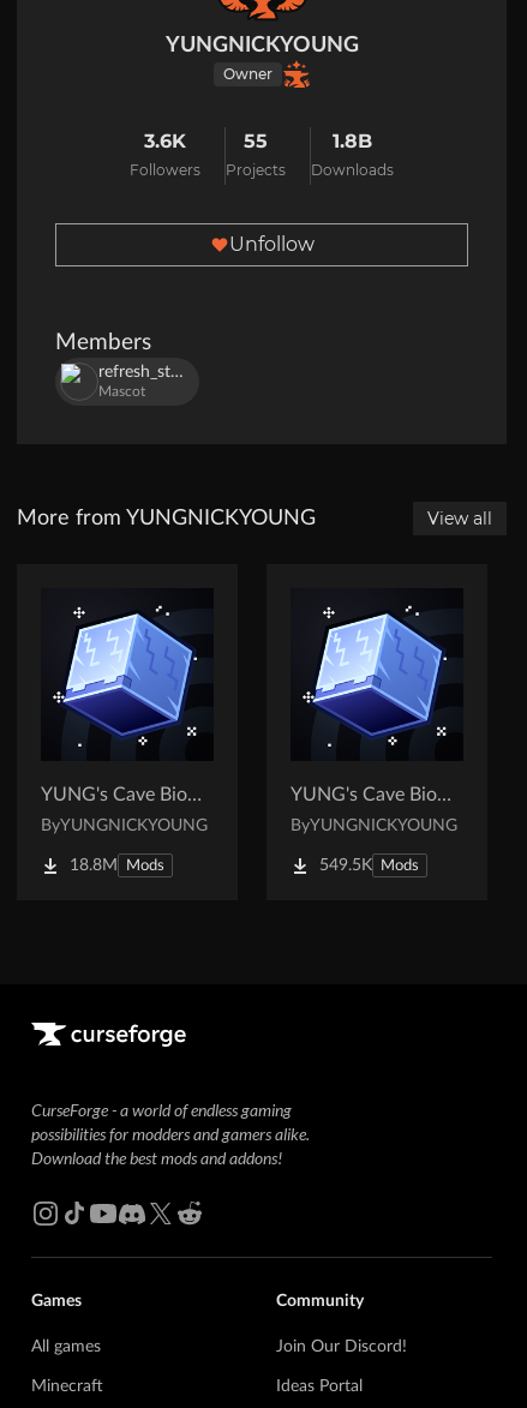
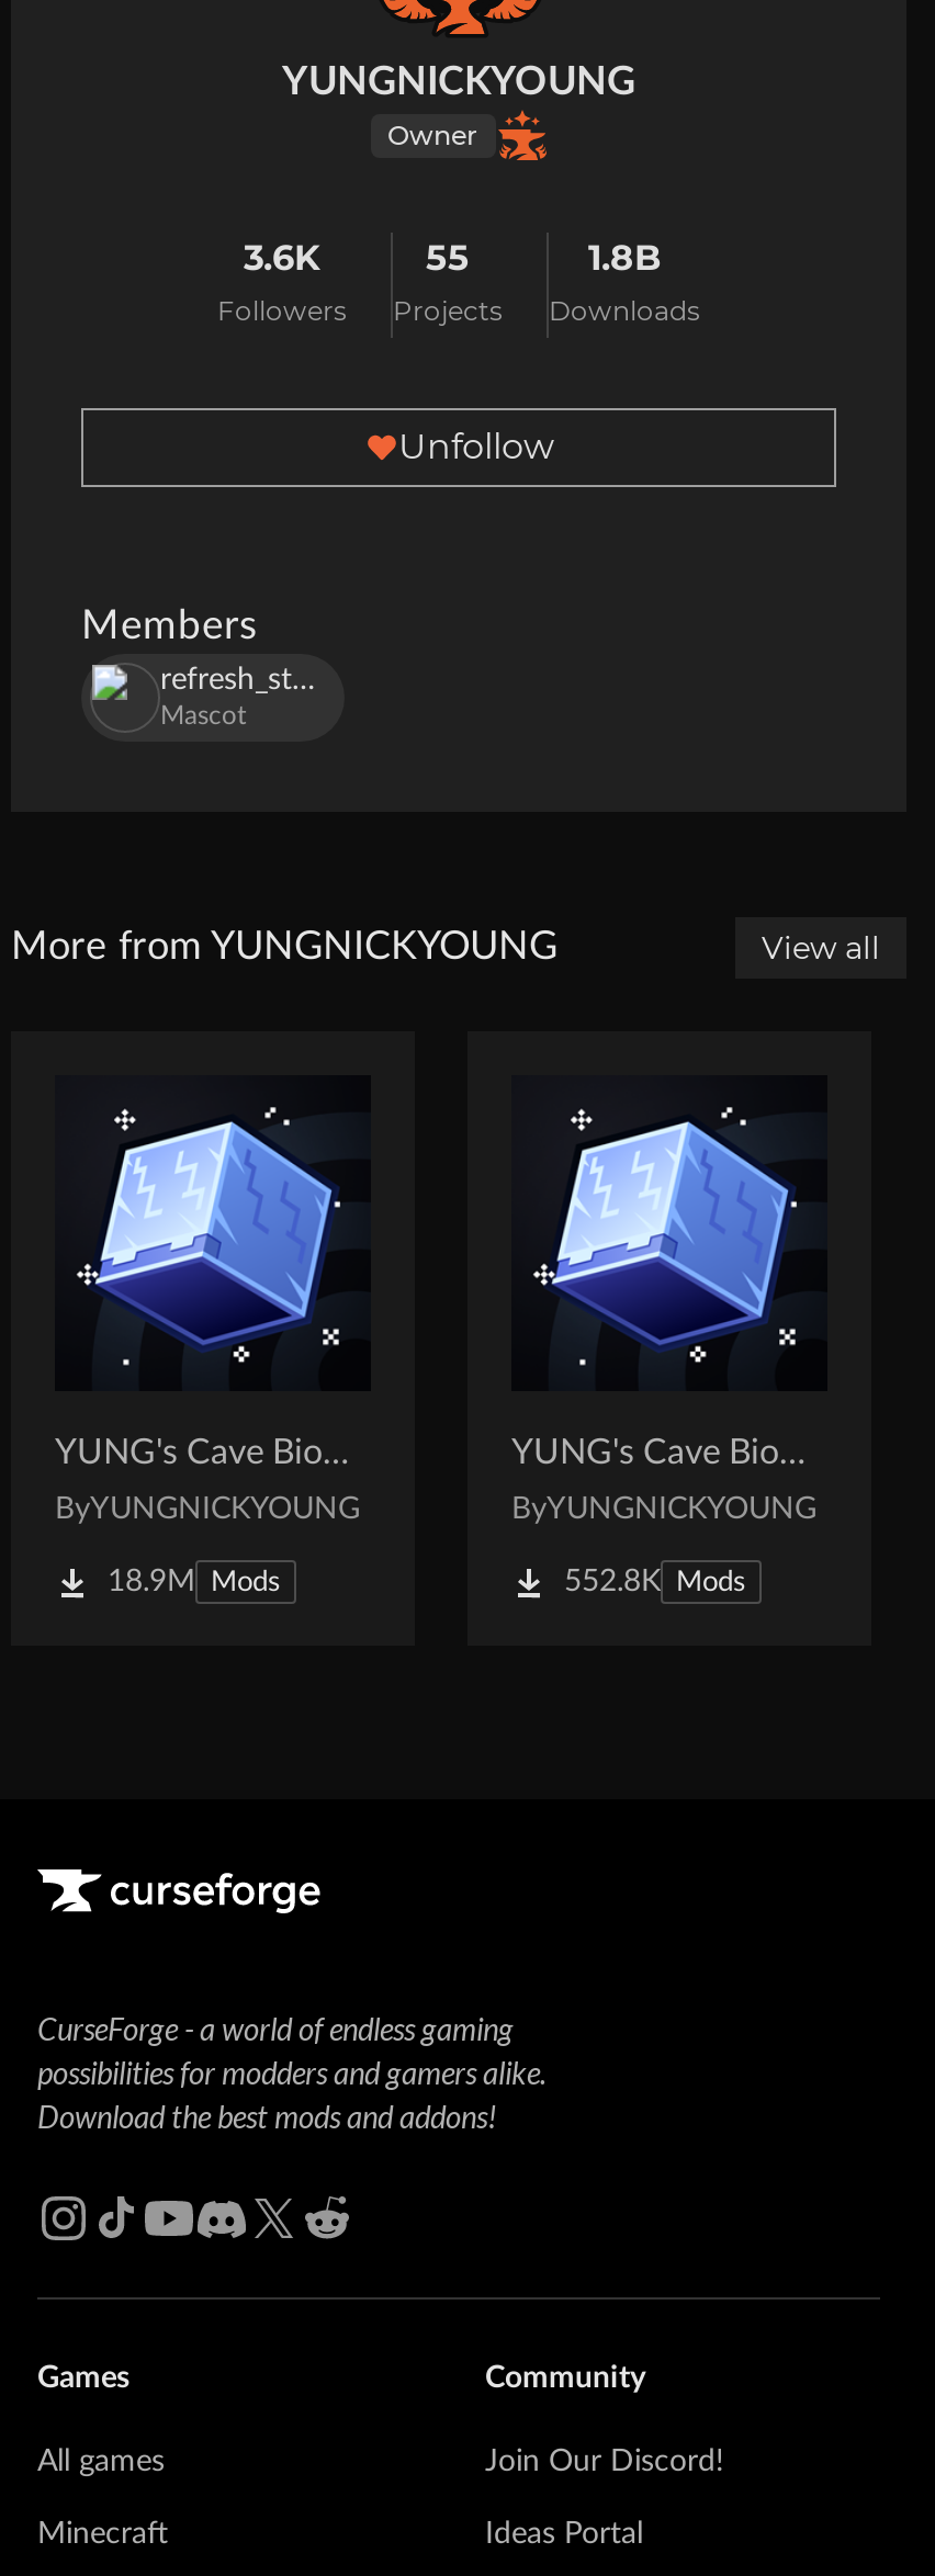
[70,857,164,873] 18.8M Mods -> [108,1566,281,1597] 18.9M Mods
[319,857,419,873] 549.5K Mods -> [564,1566,746,1597] 552.8K Mods

